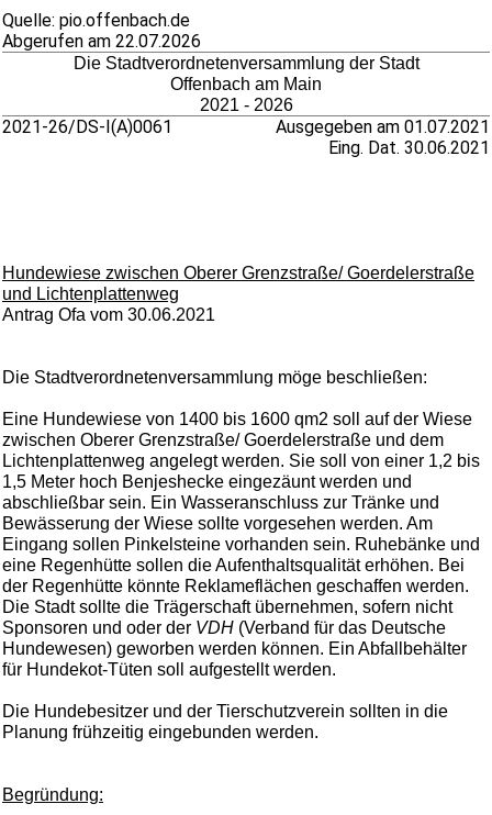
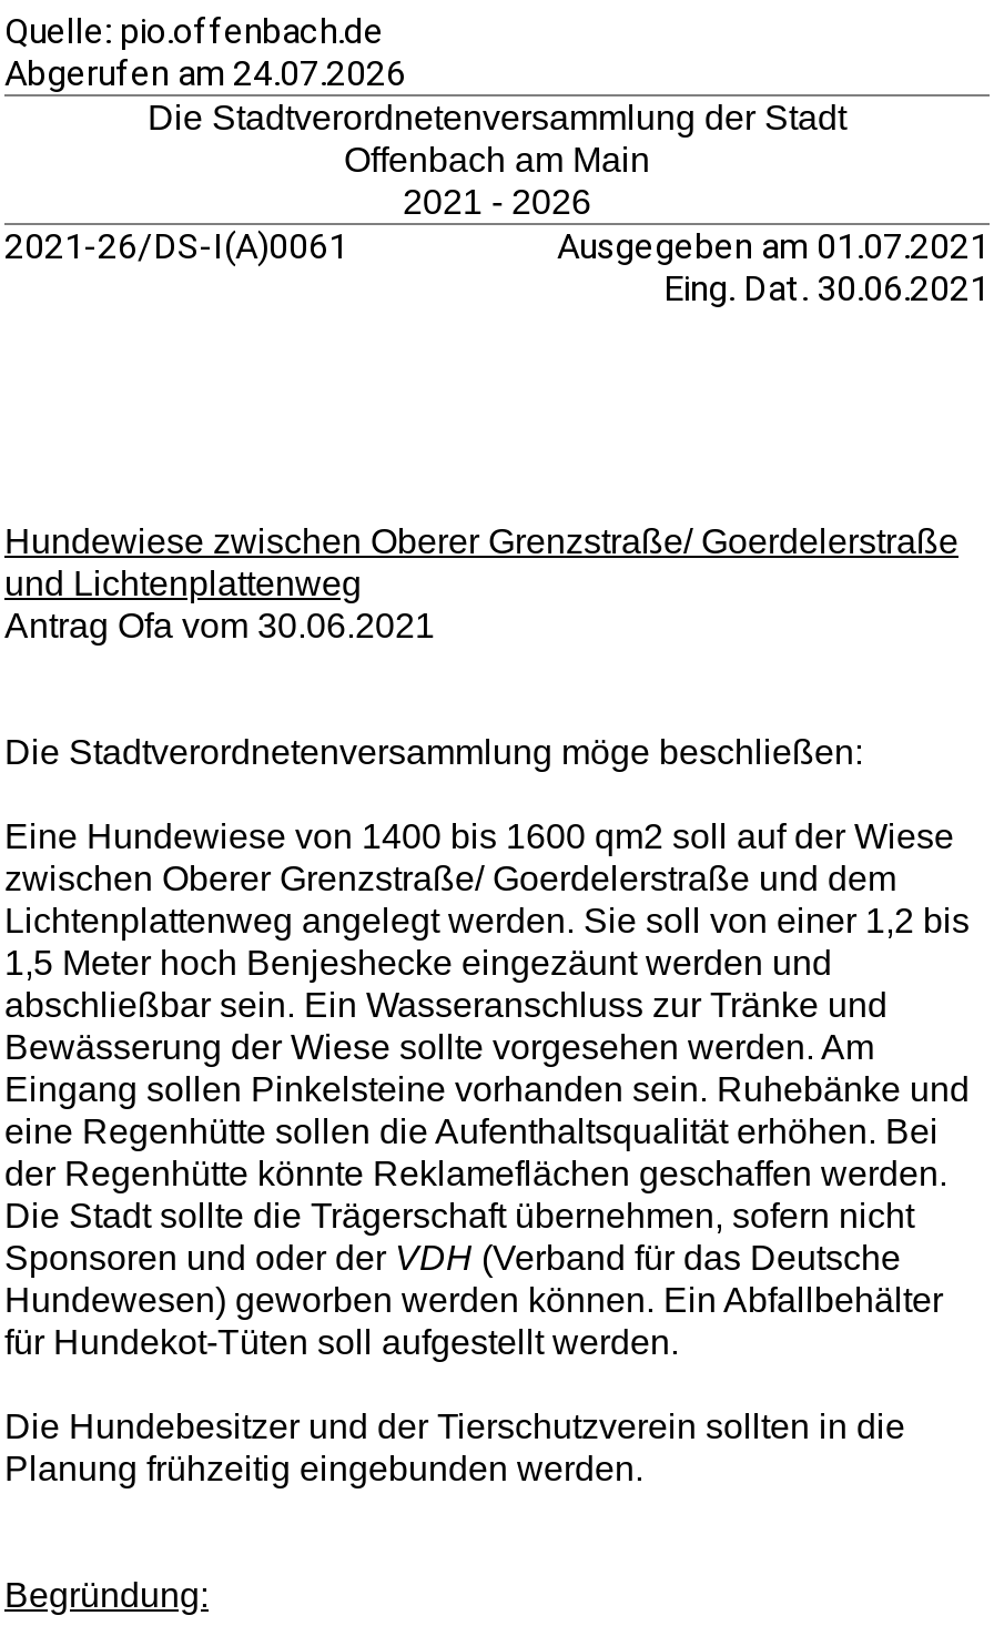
[2,31,201,52] Abgerufen am 22.07.2026 -> [4,52,406,94] Abgerufen am 24.07.2026

